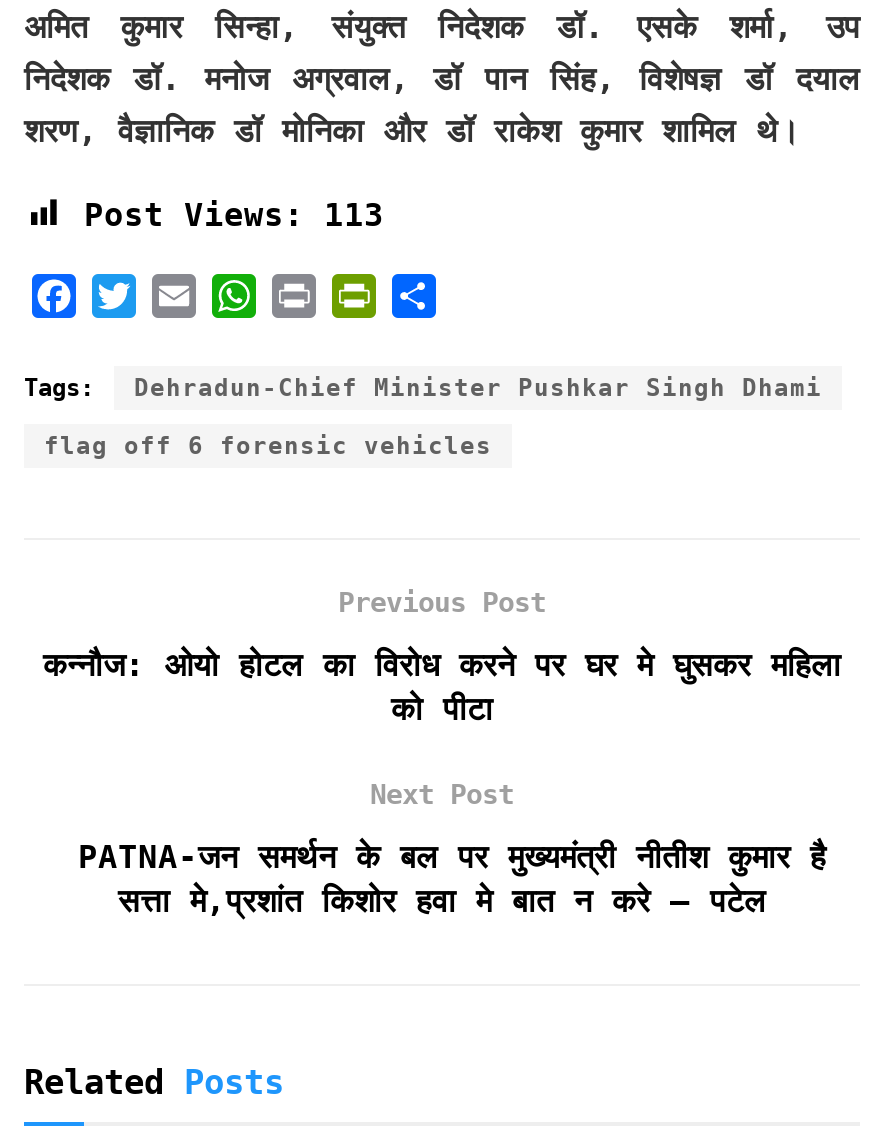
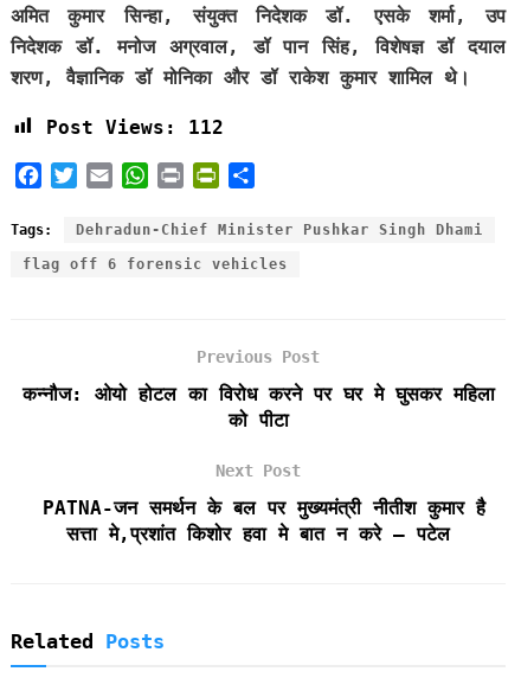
[84,196,384,234] Post Views: 113 -> [46,116,224,138] Post Views: 112

